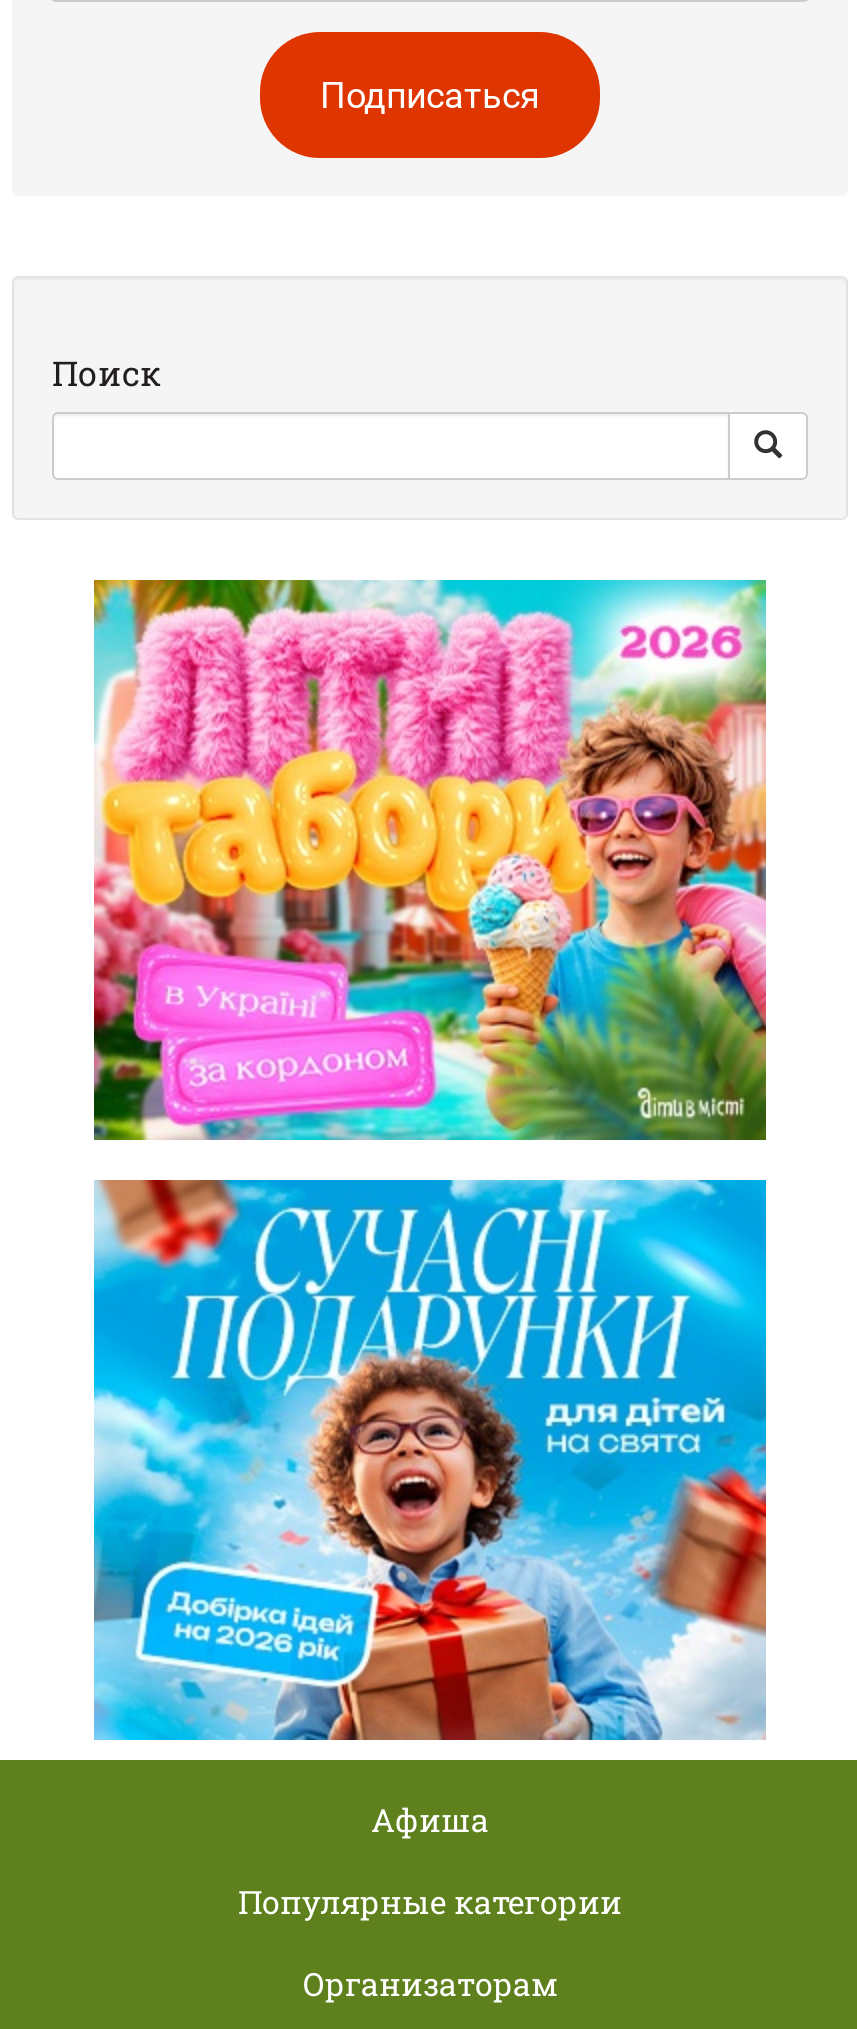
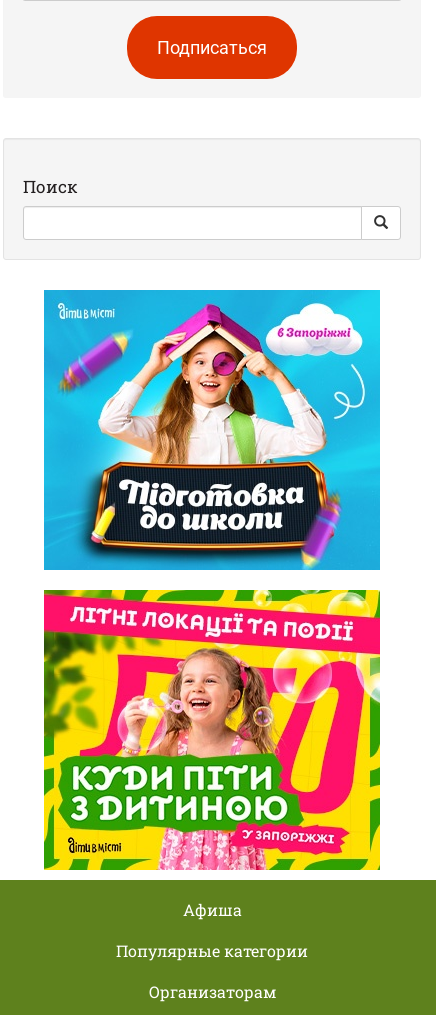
[92,578,768,1142] [image] -> [43,289,381,571] [image]
[92,1178,768,1742] [image] -> [43,589,381,871] [image]

